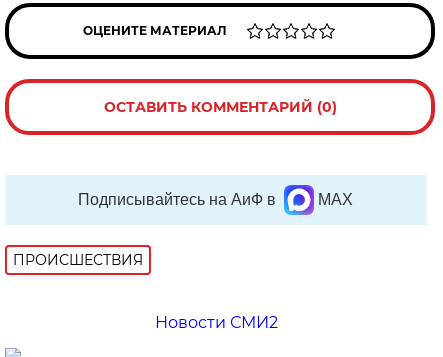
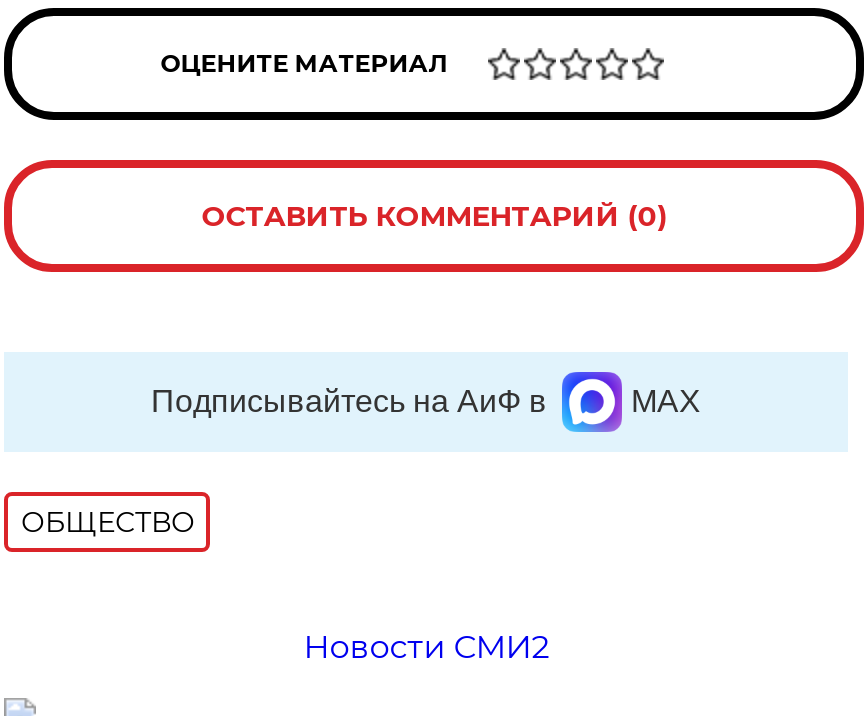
[13,250,143,268] ПРОИСШЕСТВИЯ -> [21,503,195,539] ОБЩЕСТВО

